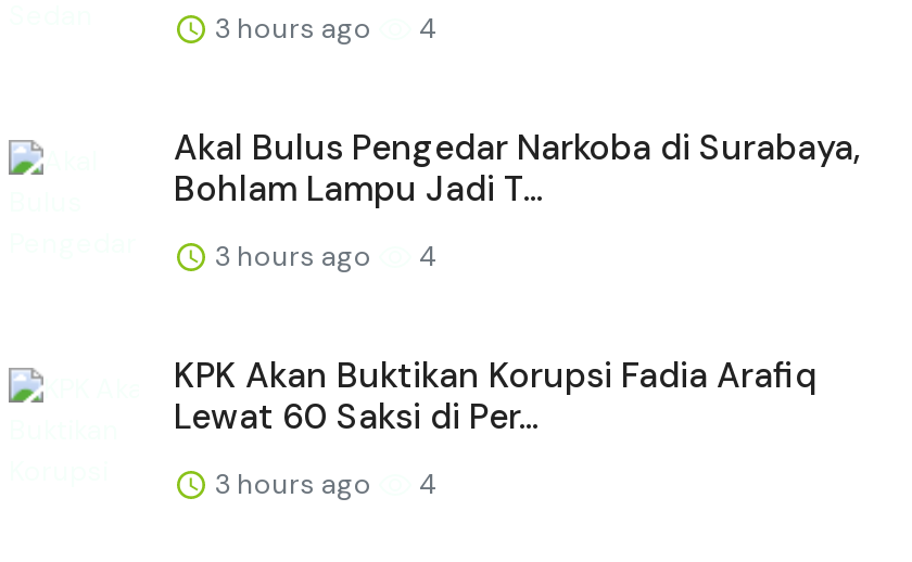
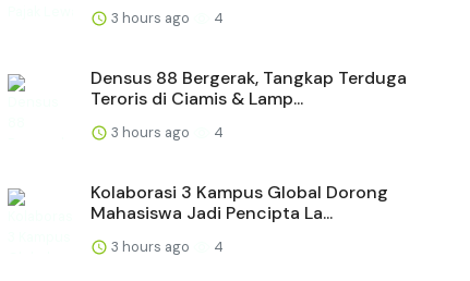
[174,124,860,211] Akal Bulus Pengedar Narkoba di Surabaya, | Bohlam Lampu Jadi T... -> [91,66,407,110] Densus 88 Bergerak, Tangkap Terduga | Teroris di Ciamis & Lamp...
[174,352,816,439] KPK Akan Buktikan Korupsi Fadia Arafiq | Lewat 60 Saksi di Per... -> [91,180,388,224] Kolaborasi 3 Kampus Global Dorong | Mahasiswa Jadi Pencipta La...

